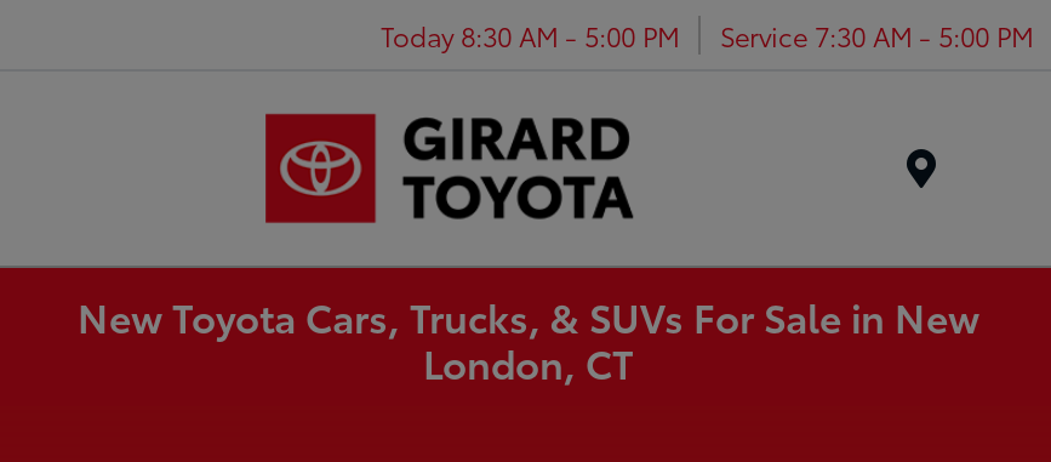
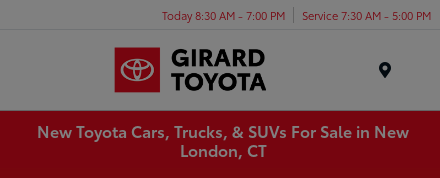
[381,15,1033,53] Today 8:30 AM - 5:00 PM Service 7:30 AM - 5:00 PM -> [162,6,431,22] Today 8:30 AM - 7:00 PM Service 7:30 AM - 5:00 PM

